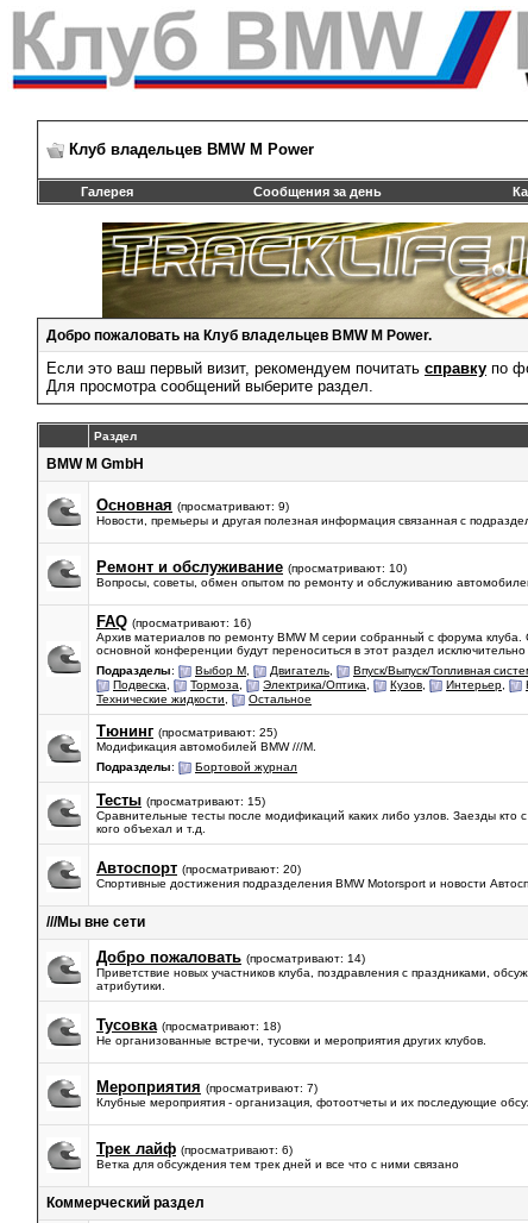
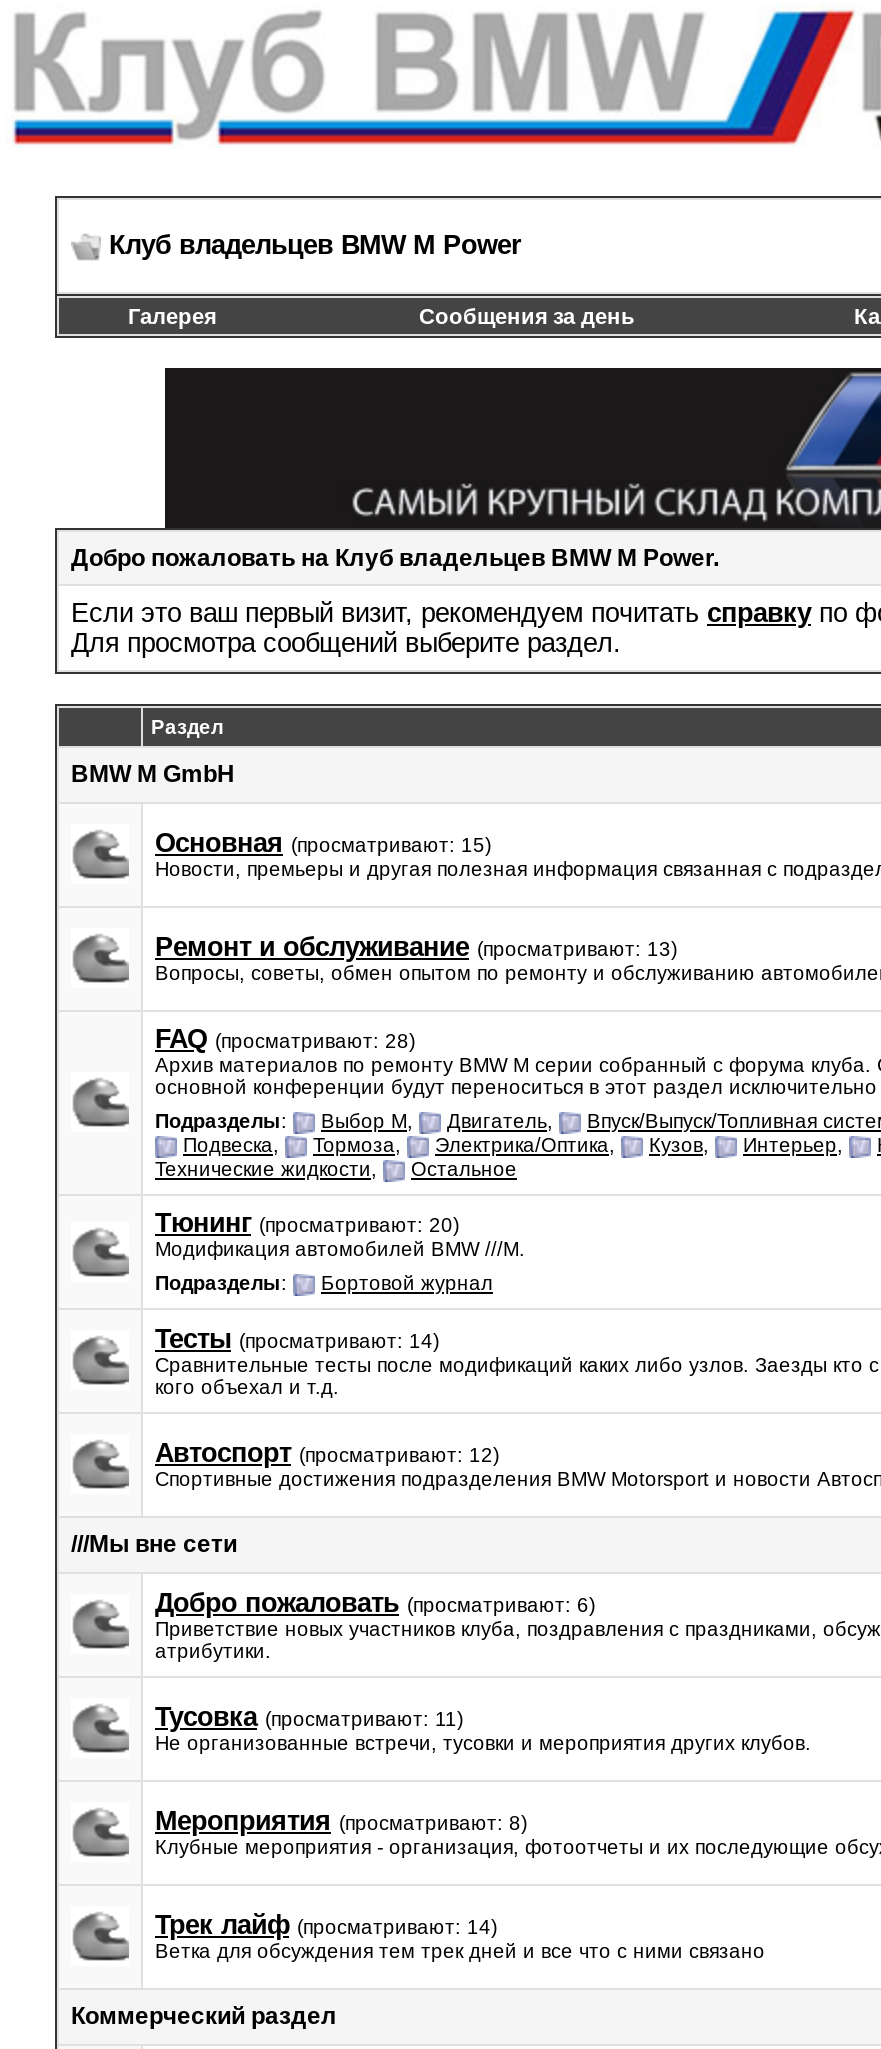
[101,221,524,319] [image] -> [163,366,875,530] [image]
[96,496,289,514] Основная (просматривают: 9) -> [155,828,491,858] Основная (просматривают: 15)
[96,558,407,576] Ремонт и обслуживание (просматривают: 10) -> [155,932,677,962] Ремонт и обслуживание (просматривают: 13)
[96,613,251,631] FAQ (просматривают: 16) -> [155,1024,415,1054] FAQ (просматривают: 28)
[96,722,277,740] Тюнинг (просматривают: 25) -> [155,1208,459,1238] Тюнинг (просматривают: 20)
[96,791,265,809] Тесты (просматривают: 15) -> [155,1324,439,1354] Тесты (просматривают: 14)
[96,859,301,877] Автоспорт (просматривают: 20) -> [155,1438,499,1468] Автоспорт (просматривают: 12)
[96,948,365,966] Добро пожаловать (просматривают: 14) -> [155,1588,595,1618] Добро пожаловать (просматривают: 6)
[96,1016,281,1034] Тусовка (просматривают: 18) -> [155,1702,463,1732] Тусовка (просматривают: 11)
[96,1078,318,1096] Мероприятия (просматривают: 7) -> [155,1806,527,1836] Мероприятия (просматривают: 8)
[96,1140,293,1158] Трек лайф (просматривают: 6) -> [155,1910,497,1940] Трек лайф (просматривают: 14)

